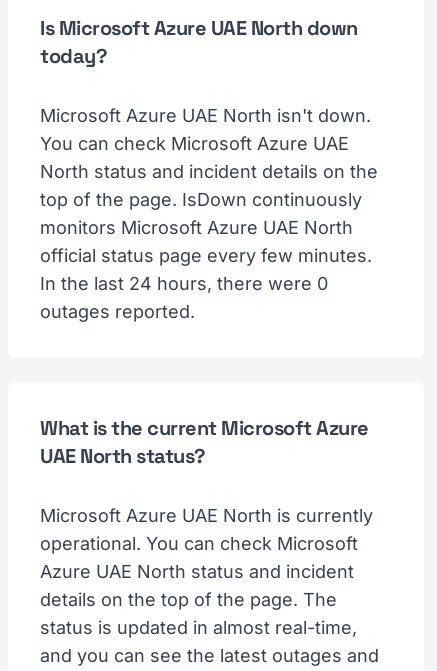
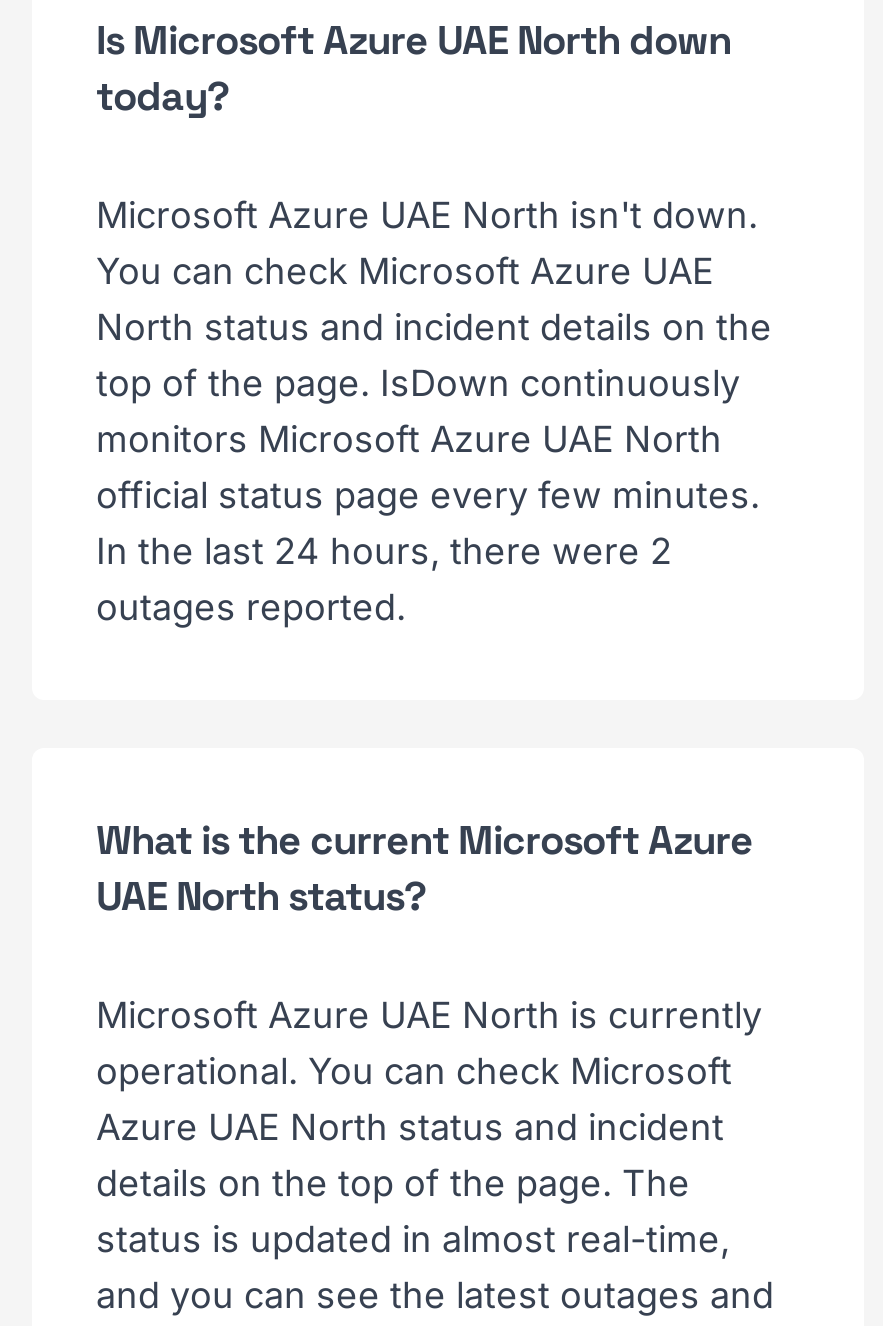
[40,273,328,294] In the last 24 hours, there were 0 -> [96,530,672,572] In the last 24 hours, there were 2

